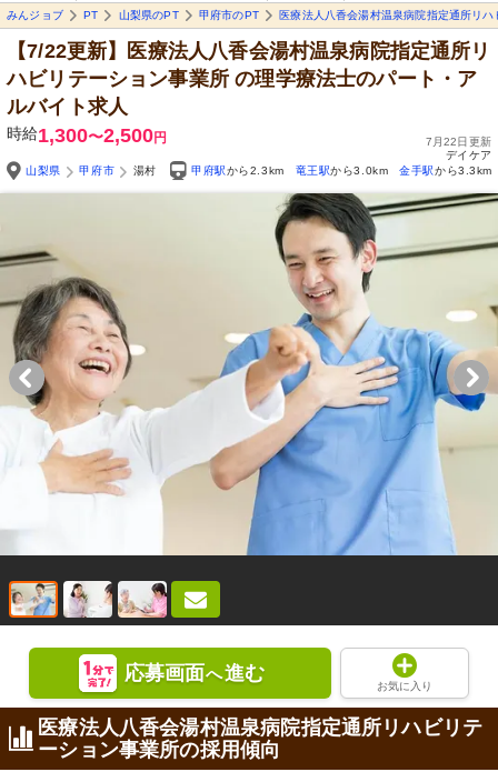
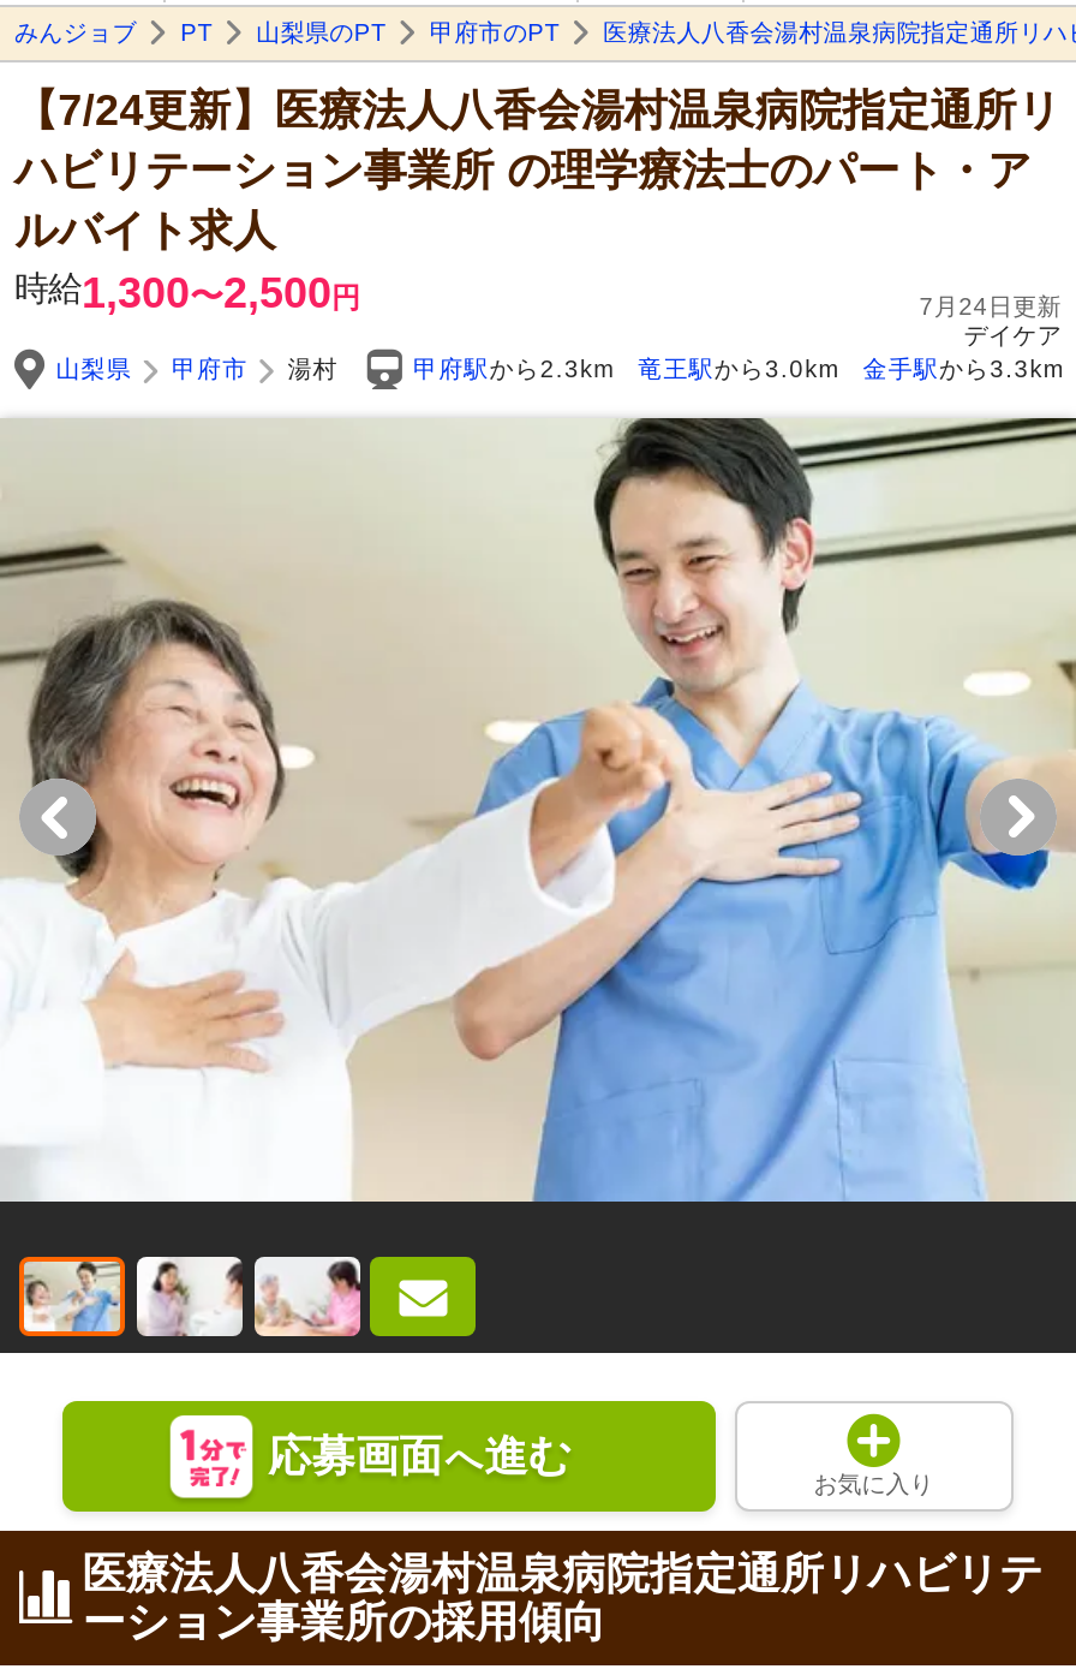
[7,40,491,62] 【7/22更新】医療法人八香会湯村温泉病院指定通所リ -> [14,86,1061,134] 【7/24更新】医療法人八香会湯村温泉病院指定通所リ
[425,135,491,148] 7月22日更新 -> [919,293,1062,319] 7月24日更新

